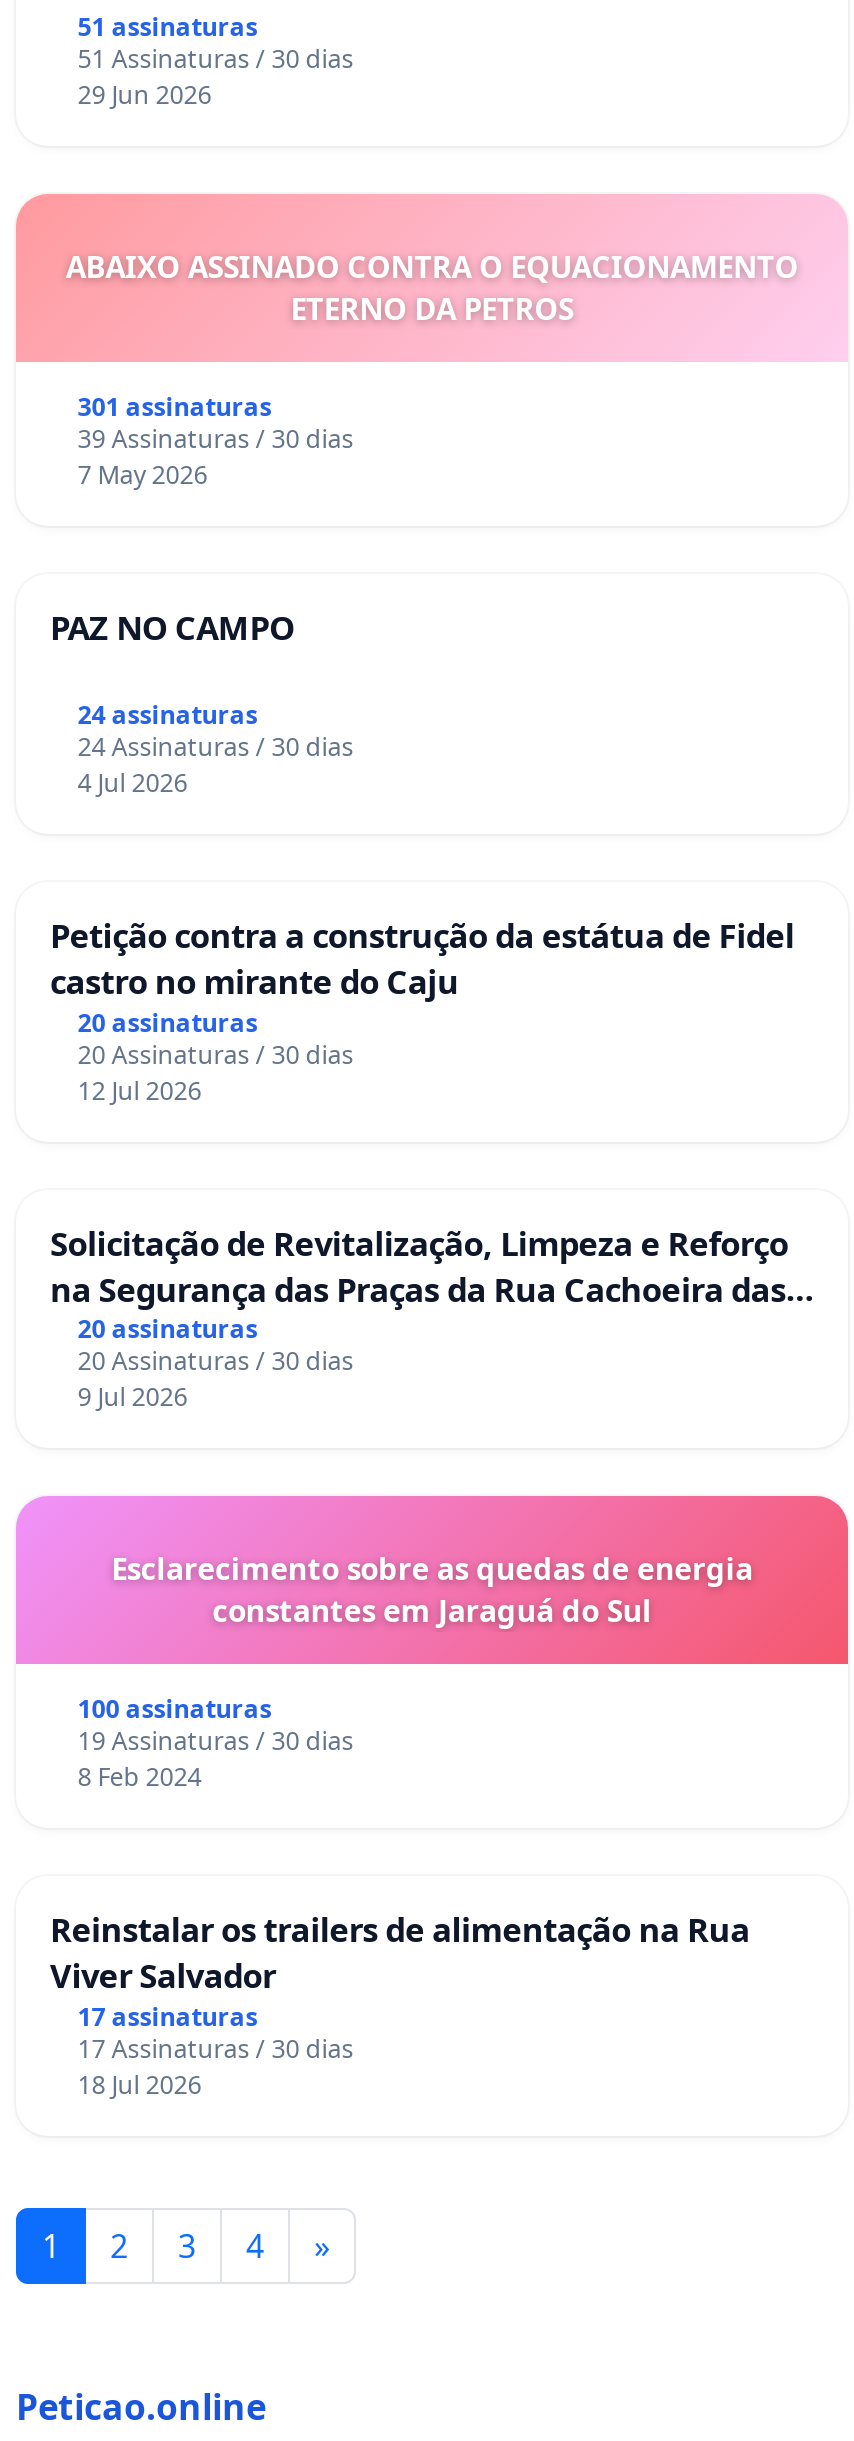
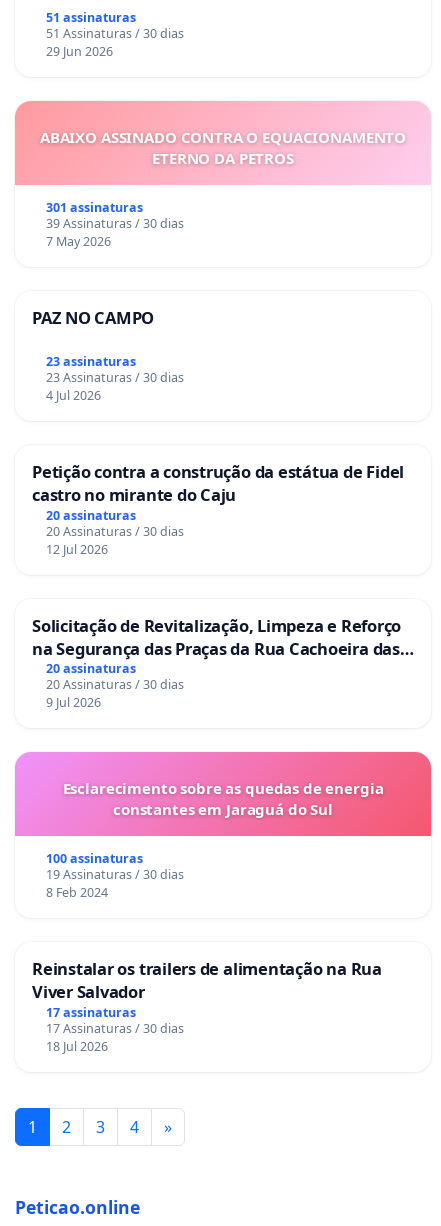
[78,697,258,731] 24 assinaturas -> [46,353,136,370] 23 assinaturas
[78,729,354,763] 24 Assinaturas / 30 dias -> [46,369,184,386] 23 Assinaturas / 30 dias

